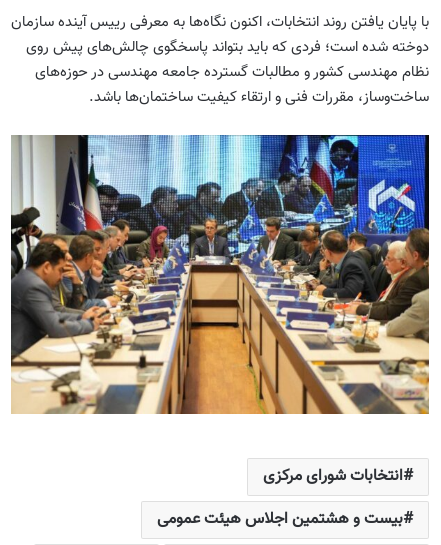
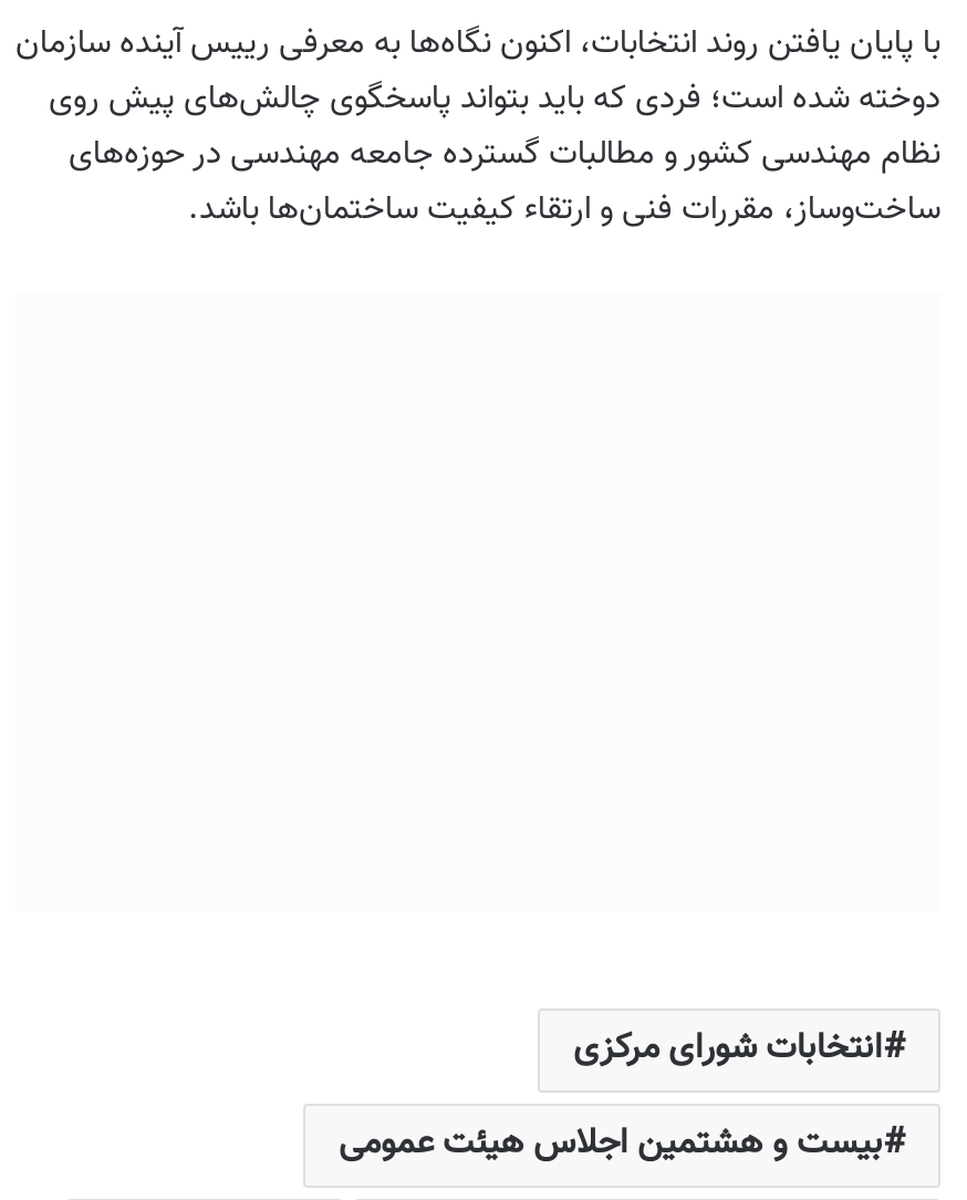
[10,134,430,415] [image] -> none

